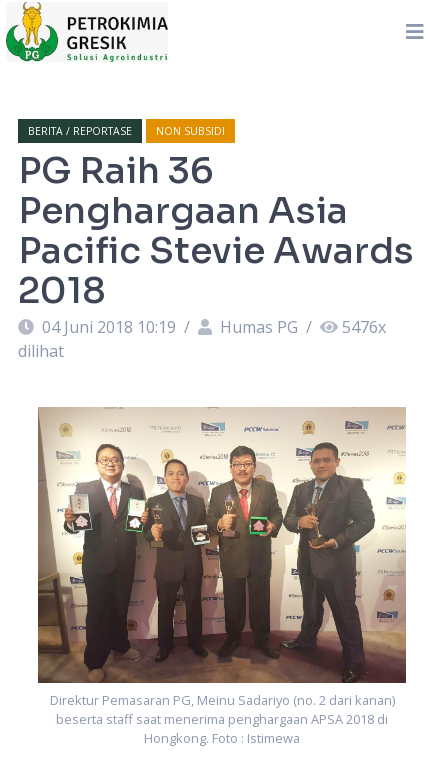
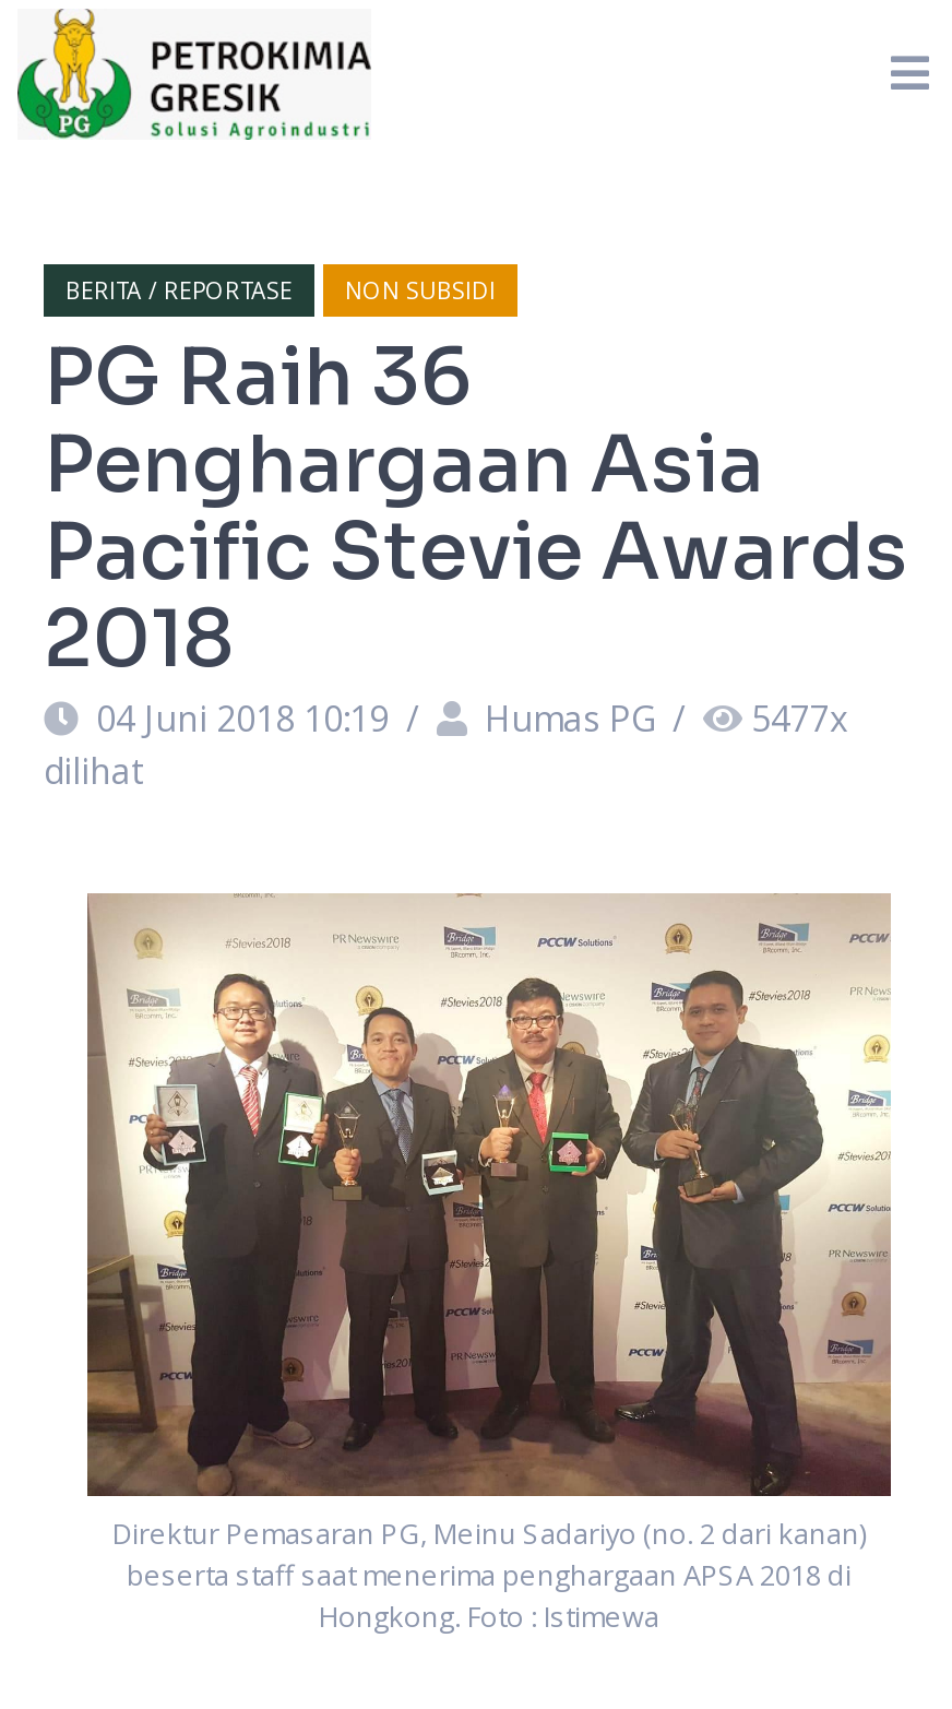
[38,316,386,338] 04 Juni 2018 10:19 / Humas PG / 5476x -> [87,695,847,743] 04 Juni 2018 10:19 / Humas PG / 5477x

